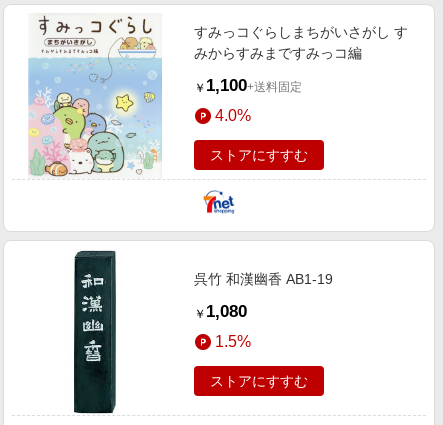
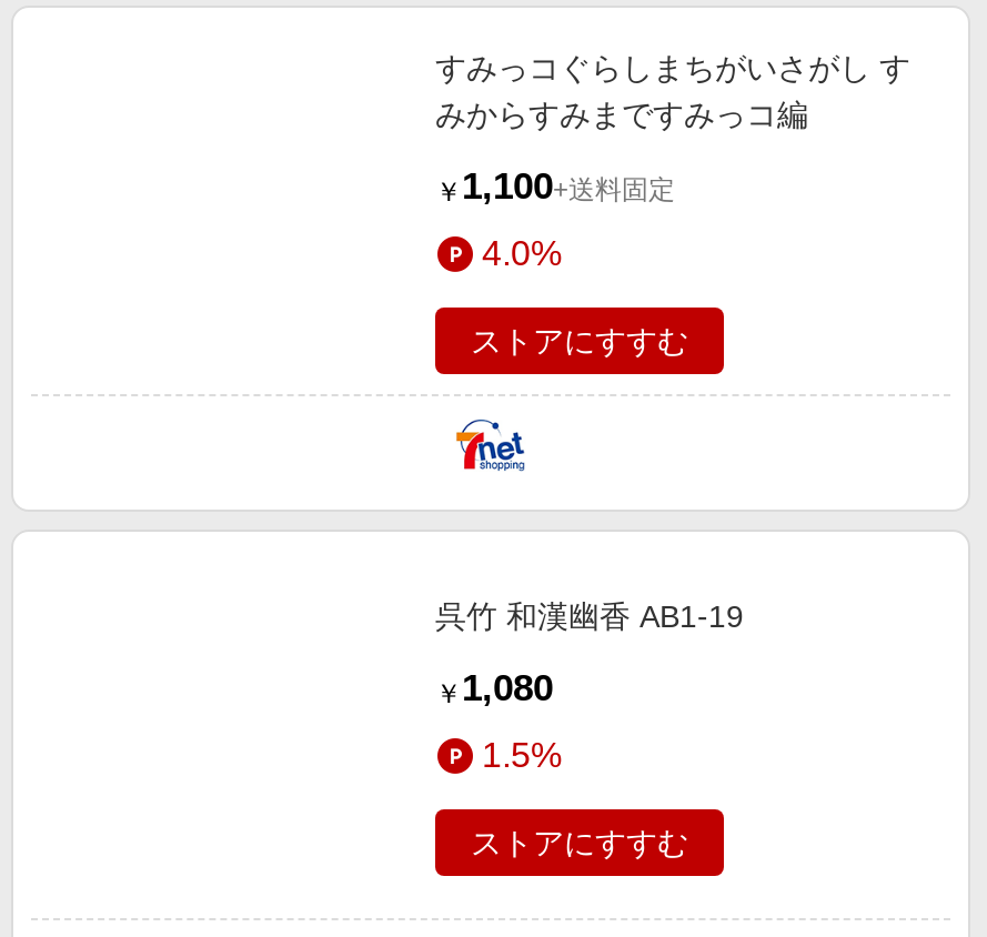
[28,15,162,177] [image] -> none
[73,250,117,414] [image] -> none

